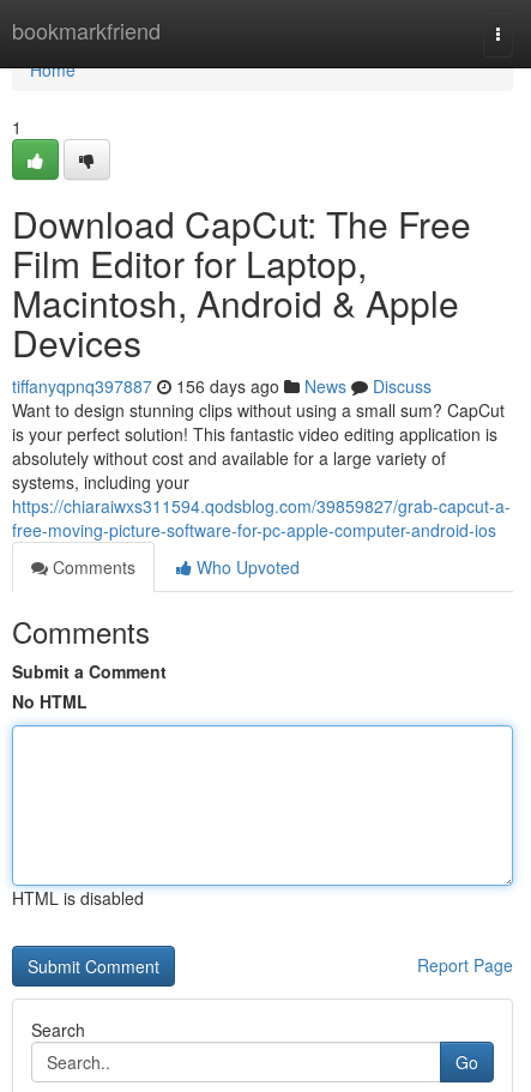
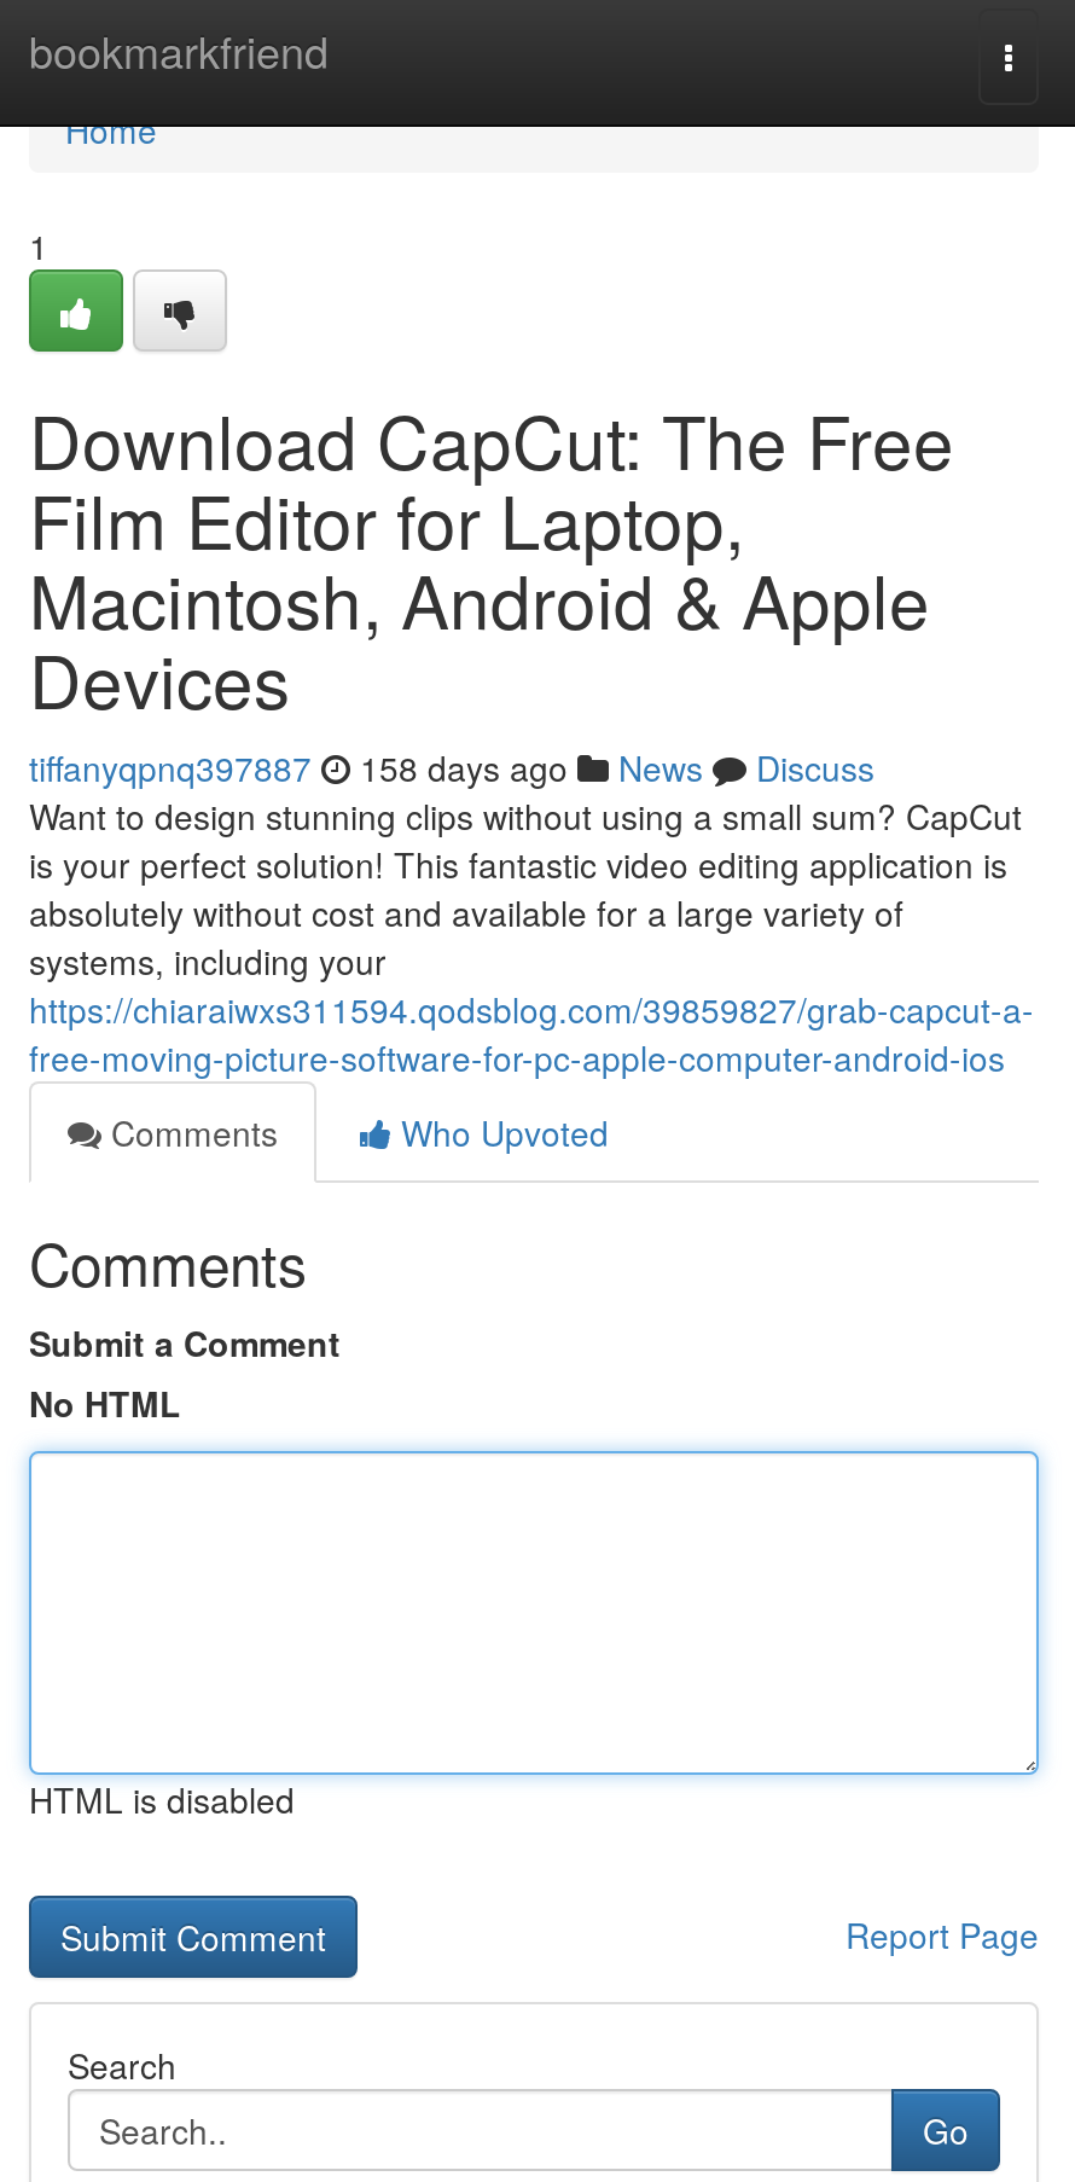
[12,374,432,398] tiffanyqpnq397887 156 days ago News Discuss -> [29,743,874,791] tiffanyqpnq397887 158 days ago News Discuss

